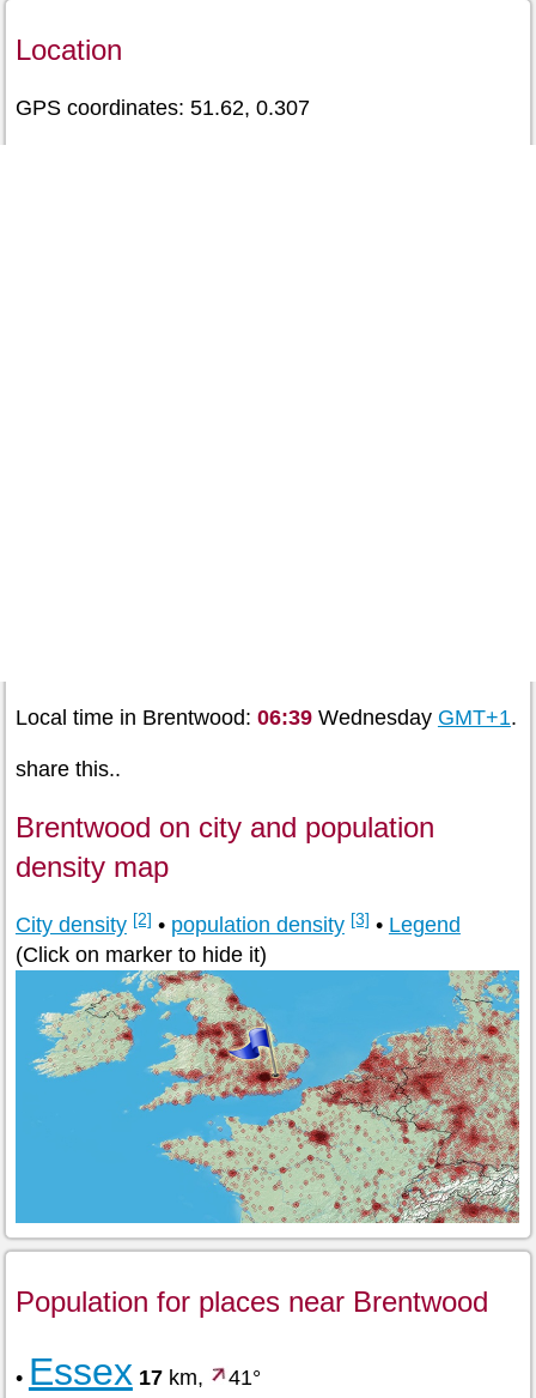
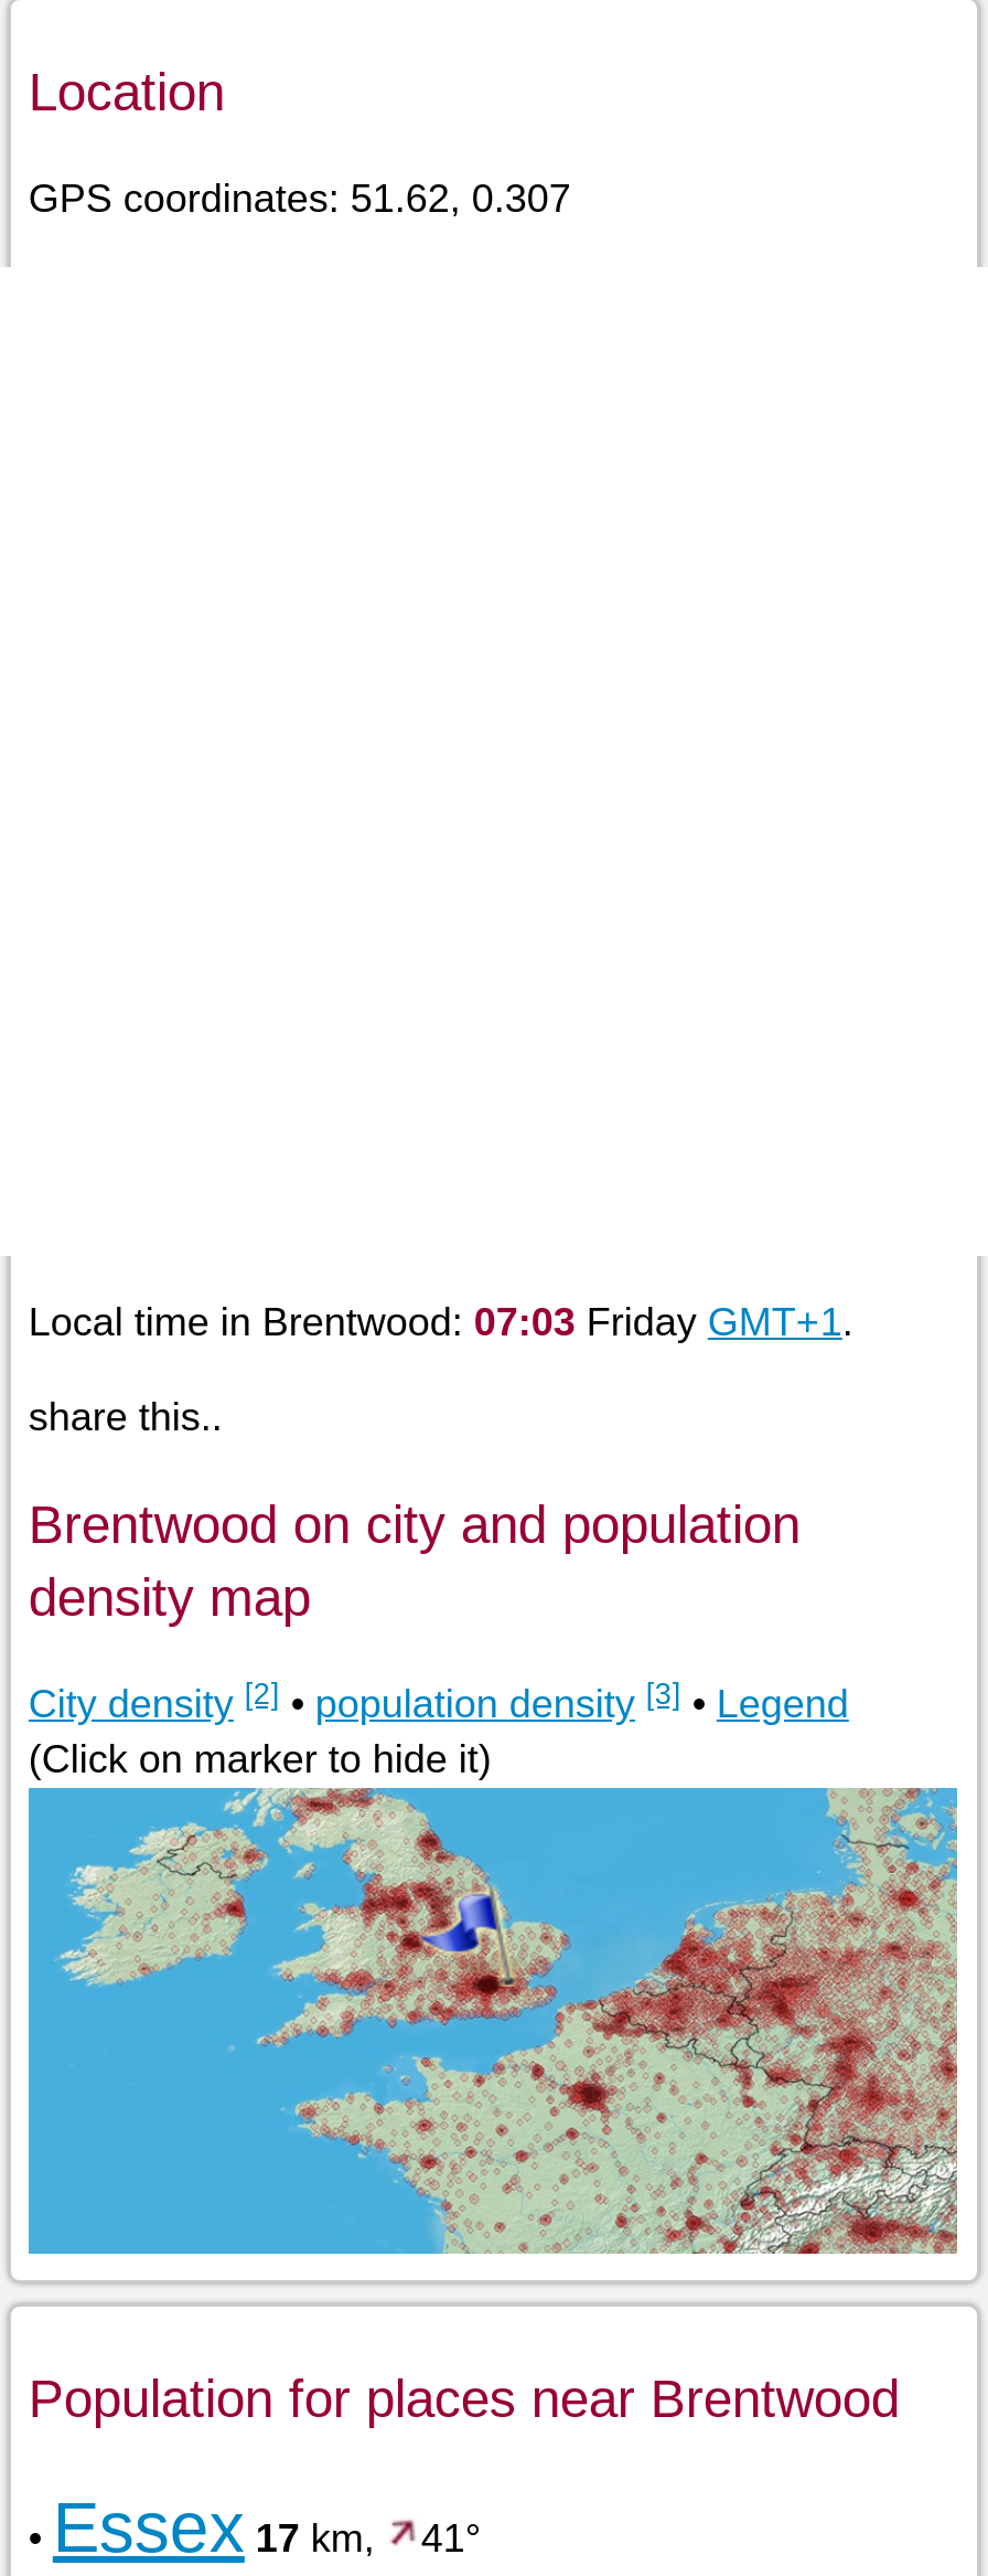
[15,705,517,729] Local time in Brentwood: 06:39 Wednesday GMT+1. -> [28,1299,853,1343] Local time in Brentwood: 07:03 Friday GMT+1.

